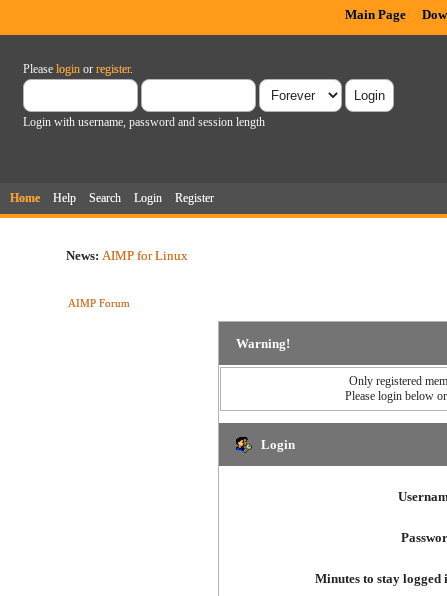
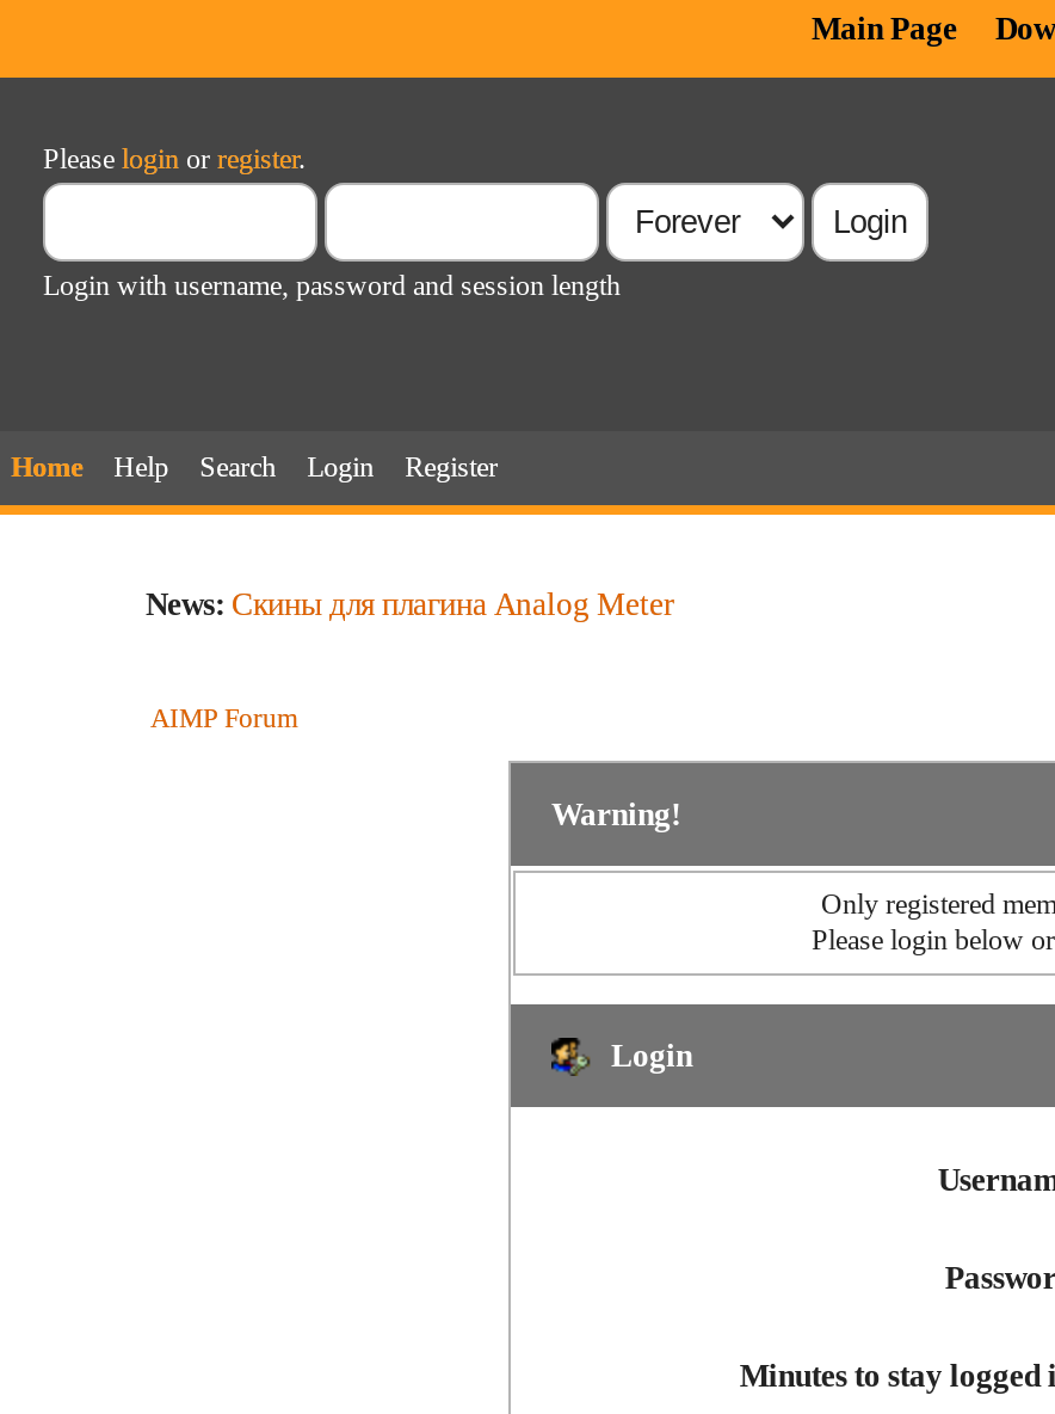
[66,248,188,263] News: AIMP for Linux -> [146,586,673,622] News: Скины для плагина Analog Meter

